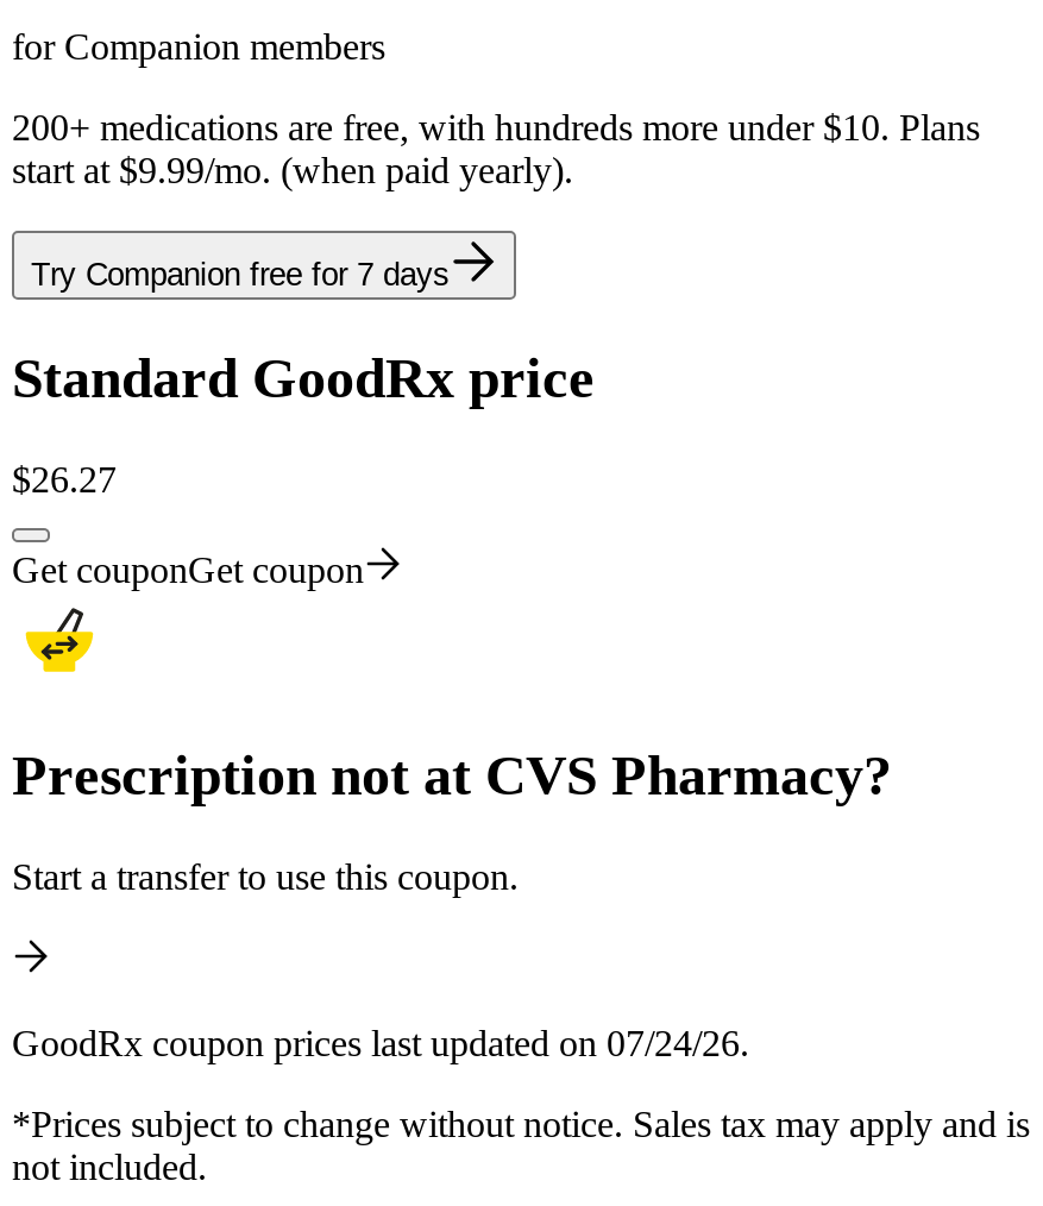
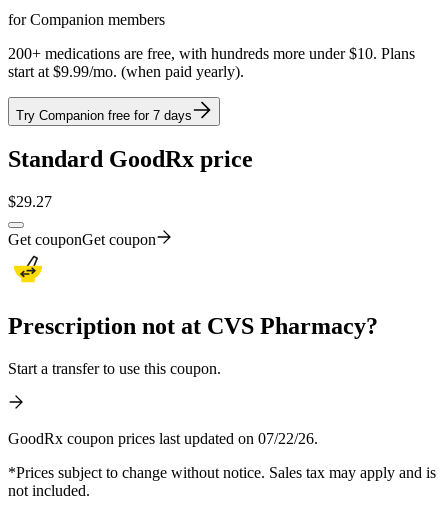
[12,459,117,499] $26.27 -> [8,193,52,210] $29.27
[12,1022,749,1062] GoodRx coupon prices last updated on 07/24/26. -> [8,430,318,447] GoodRx coupon prices last updated on 07/22/26.

